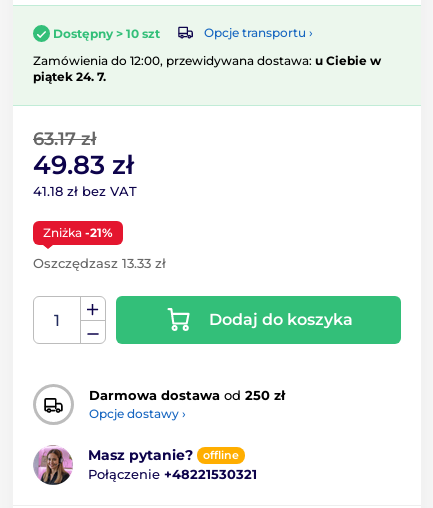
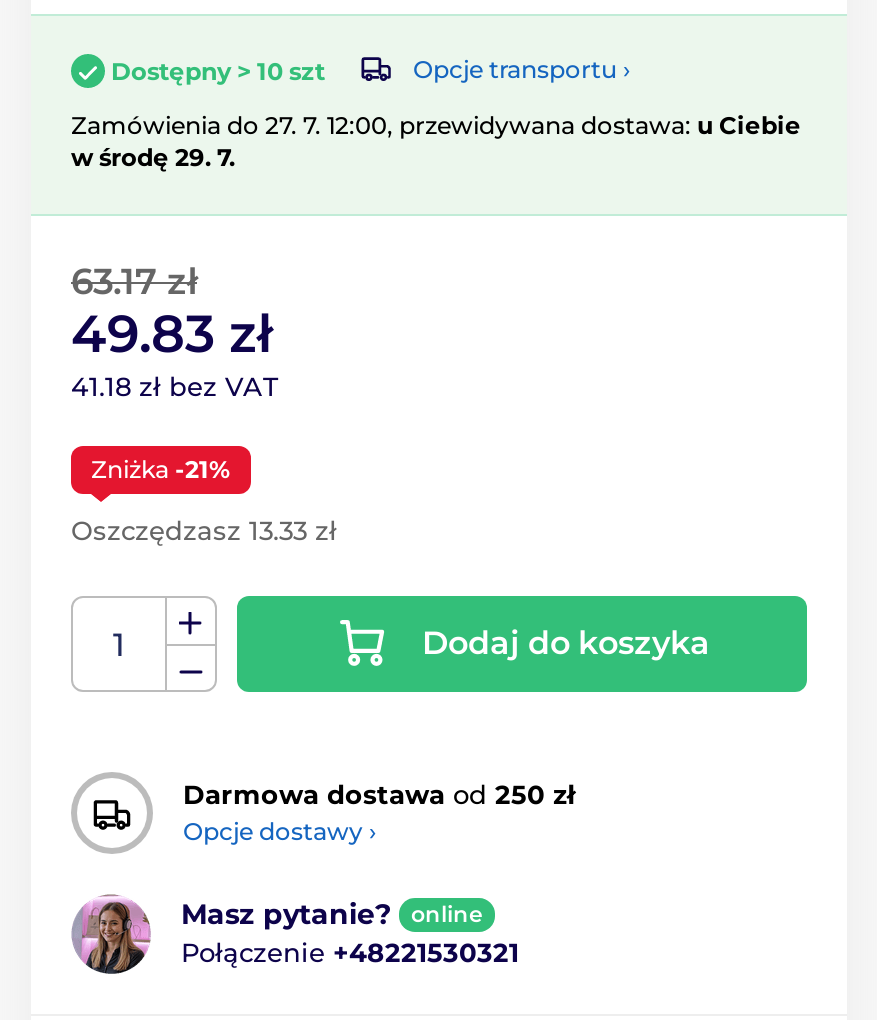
[33,53,381,84] Zamówienia do 12:00, przewidywana dostawa: u Ciebie w | piątek 24. 7. -> [71,110,801,172] Zamówienia do 27. 7. 12:00, przewidywana dostawa: u Ciebie | w środę 29. 7.
[203,448,239,462] offline -> [411,901,483,929] online

